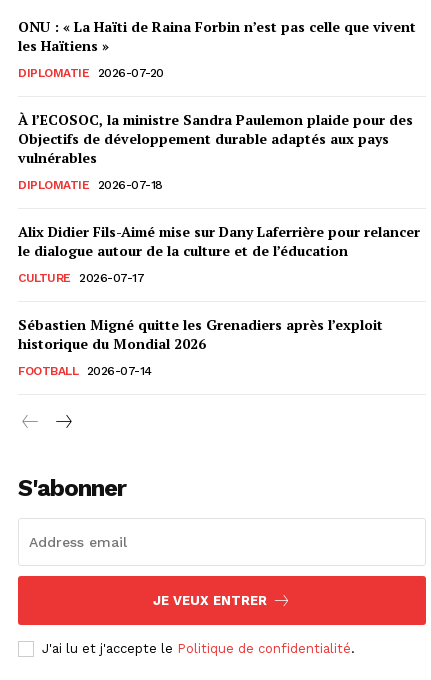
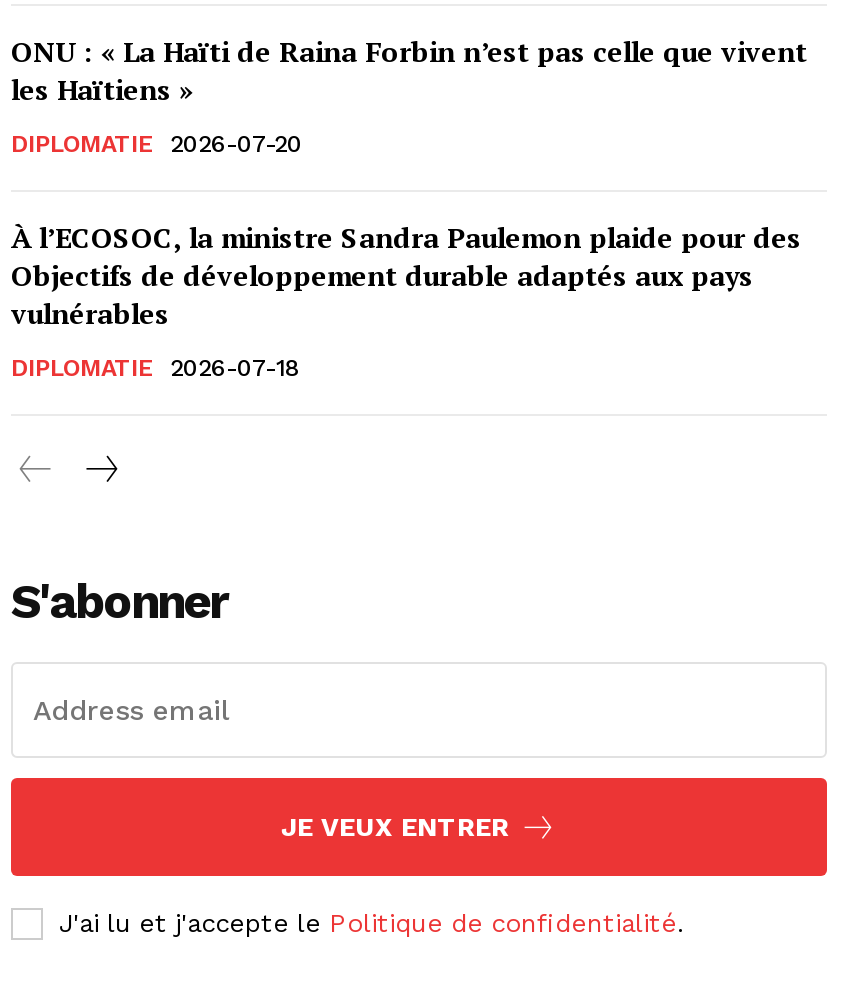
[18,222,420,378] Alix Didier Fils-Aimé mise sur Dany Laferrière pour relancer | le dialogue autour de la culture et de l’éducation | CULTURE | 2026-07-17 | Sébastien Migné quitte les Grenadiers après l’exploit | historique du Mondial 2026 | FOOTBALL | 2026-07-14 -> none

